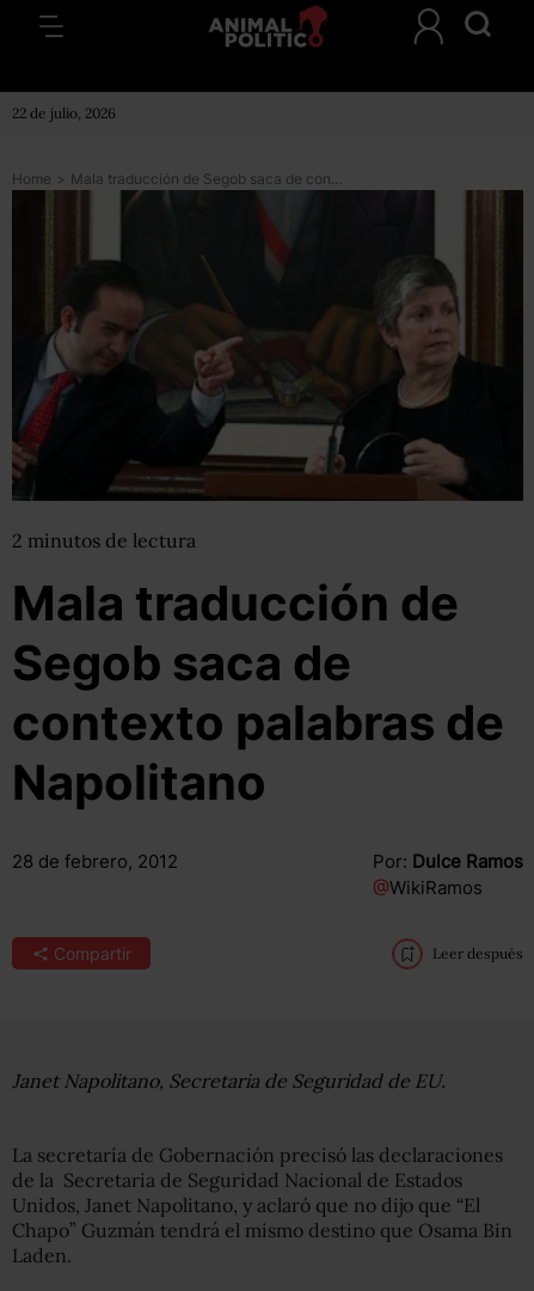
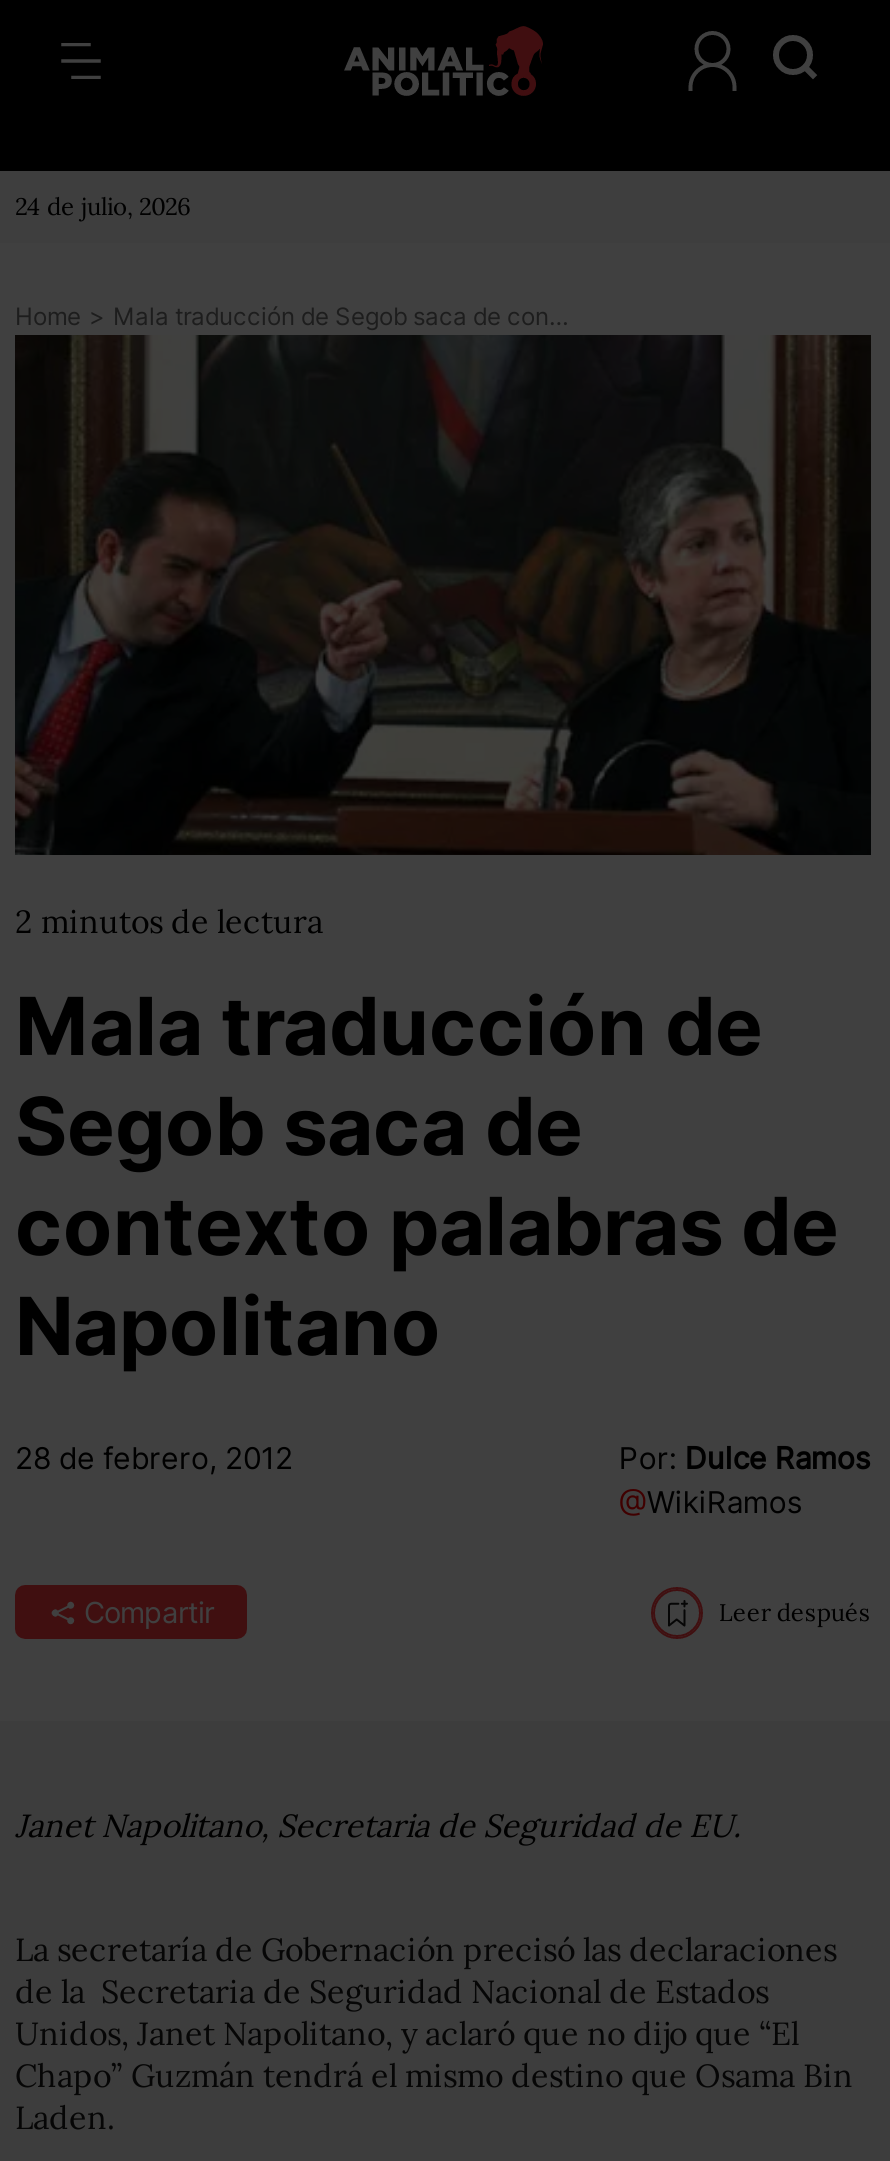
[12,104,116,122] 22 de julio, 2026 -> [15,191,191,221] 24 de julio, 2026

